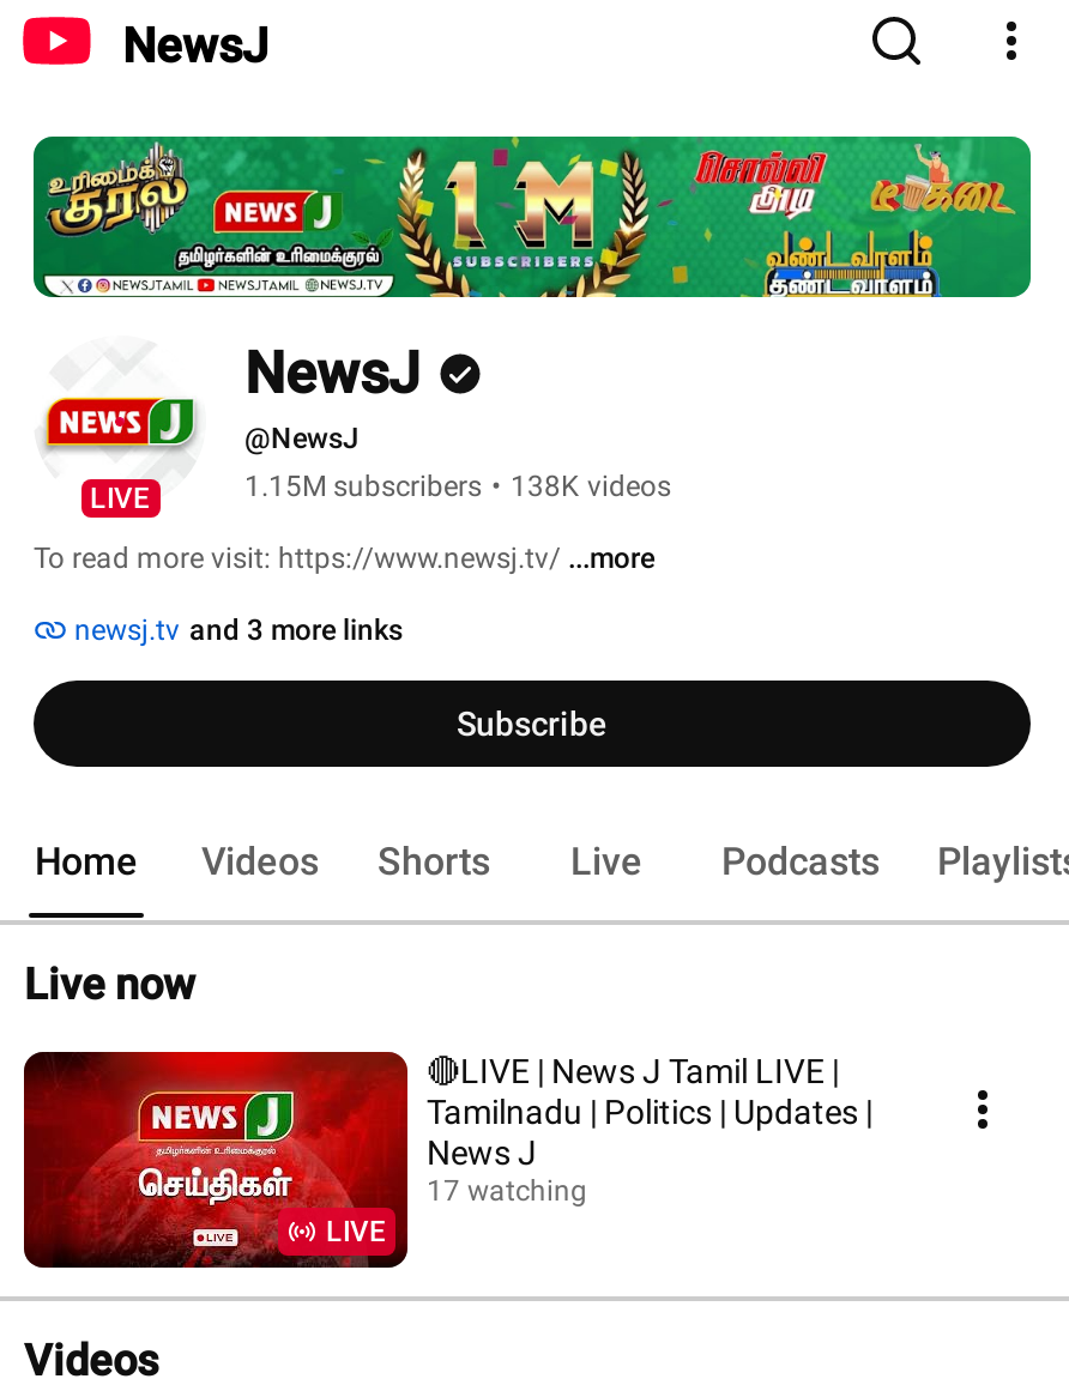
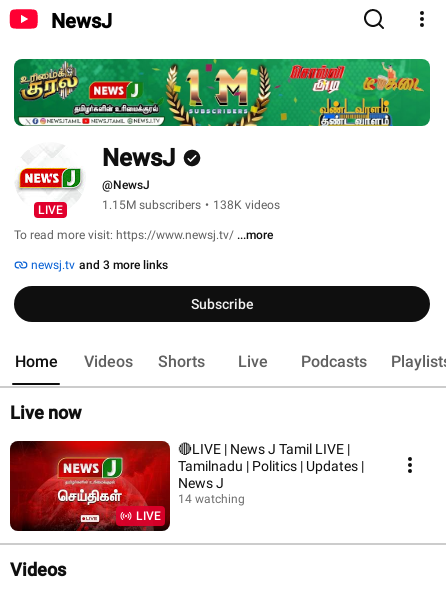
[427,1174,587,1208] 17 watching -> [178,492,245,506] 14 watching

